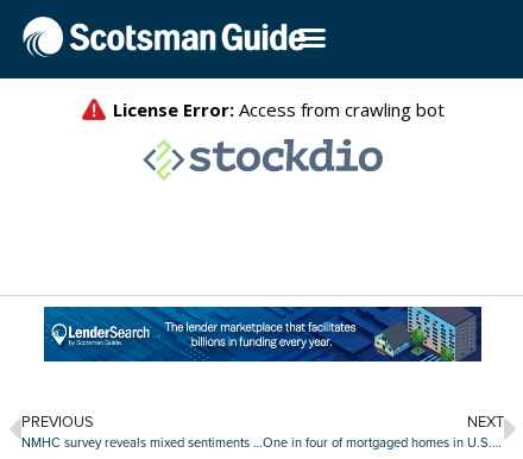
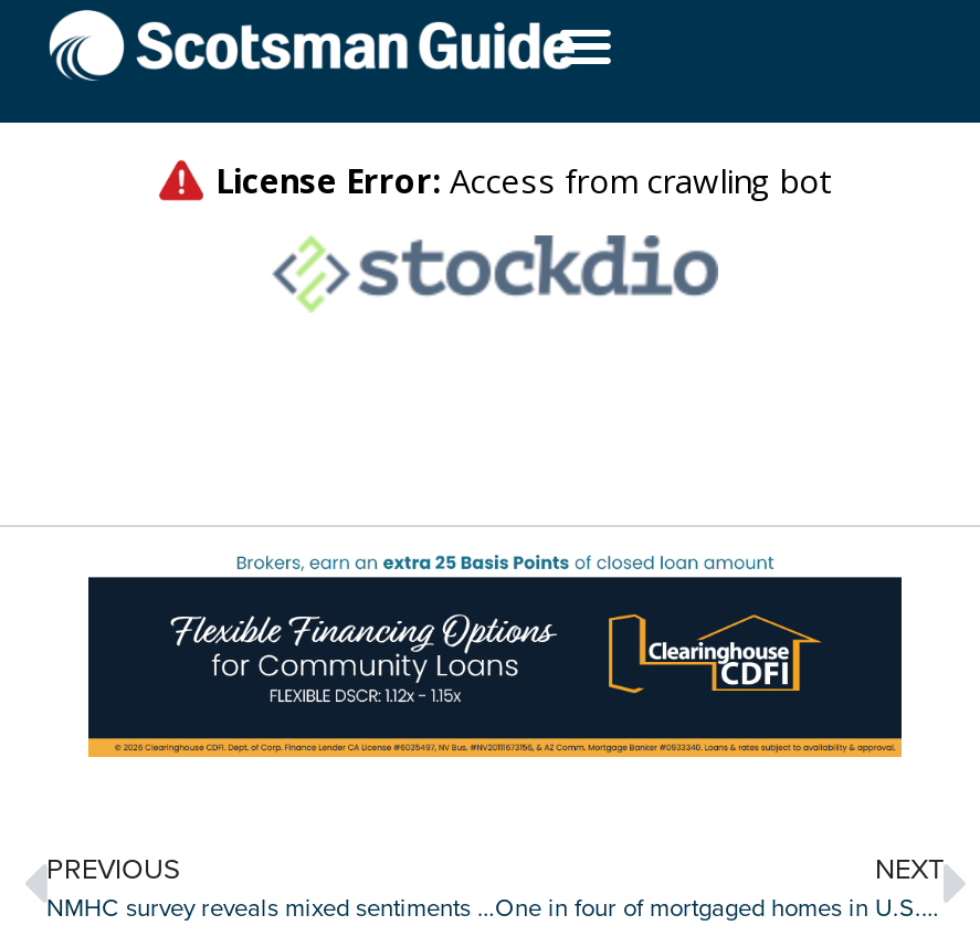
[43,306,481,363] [image] -> [86,554,904,759] [image]

